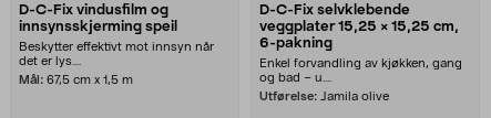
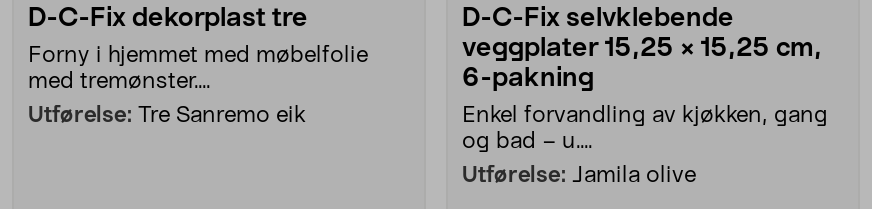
[19,3,177,34] D-C-Fix vindusfilm og | innsynsskjerming speil -> [28,6,308,32] D-C-Fix dekorplast tre
[19,41,214,67] Beskytter effektivt mot innsyn når | det er lys.... -> [28,44,368,92] Forny i hjemmet med møbelfolie | med tremønster....
[19,74,133,86] Mål: 67,5 cm x 1,5 m -> [28,104,306,126] Utførelse: Tre Sanremo eik

